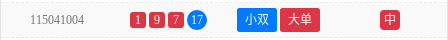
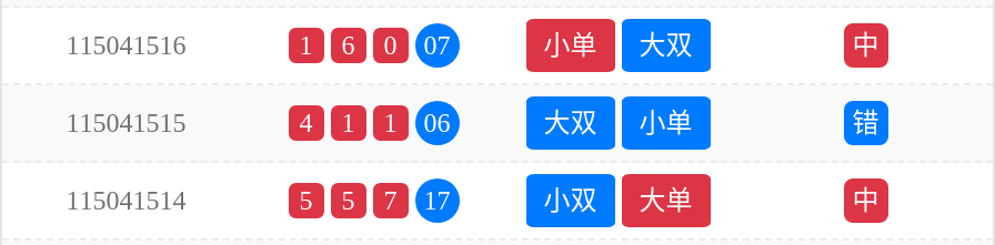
[30,13,84,27] 115041004 -> [66,30,186,61] 115041516
[154,13,160,27] 9 -> [66,30,879,216] 6 | 0 | 07 | 小单 | 大双 | 中 | 115041515 | 4 | 1 | 1 | 06 | 大双 | 小单 | 错 | 115041514 | 5 | 5

